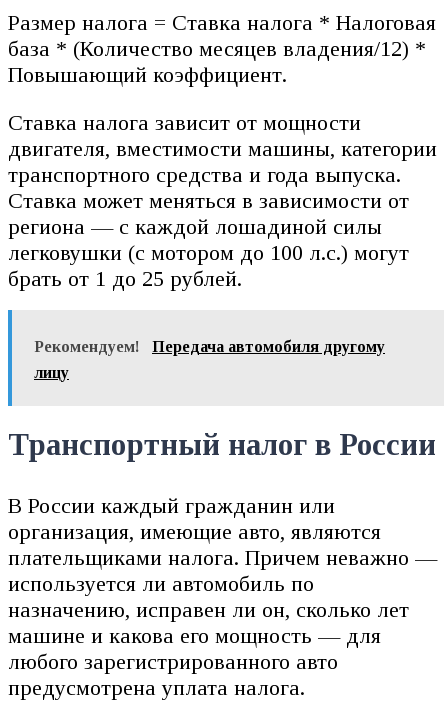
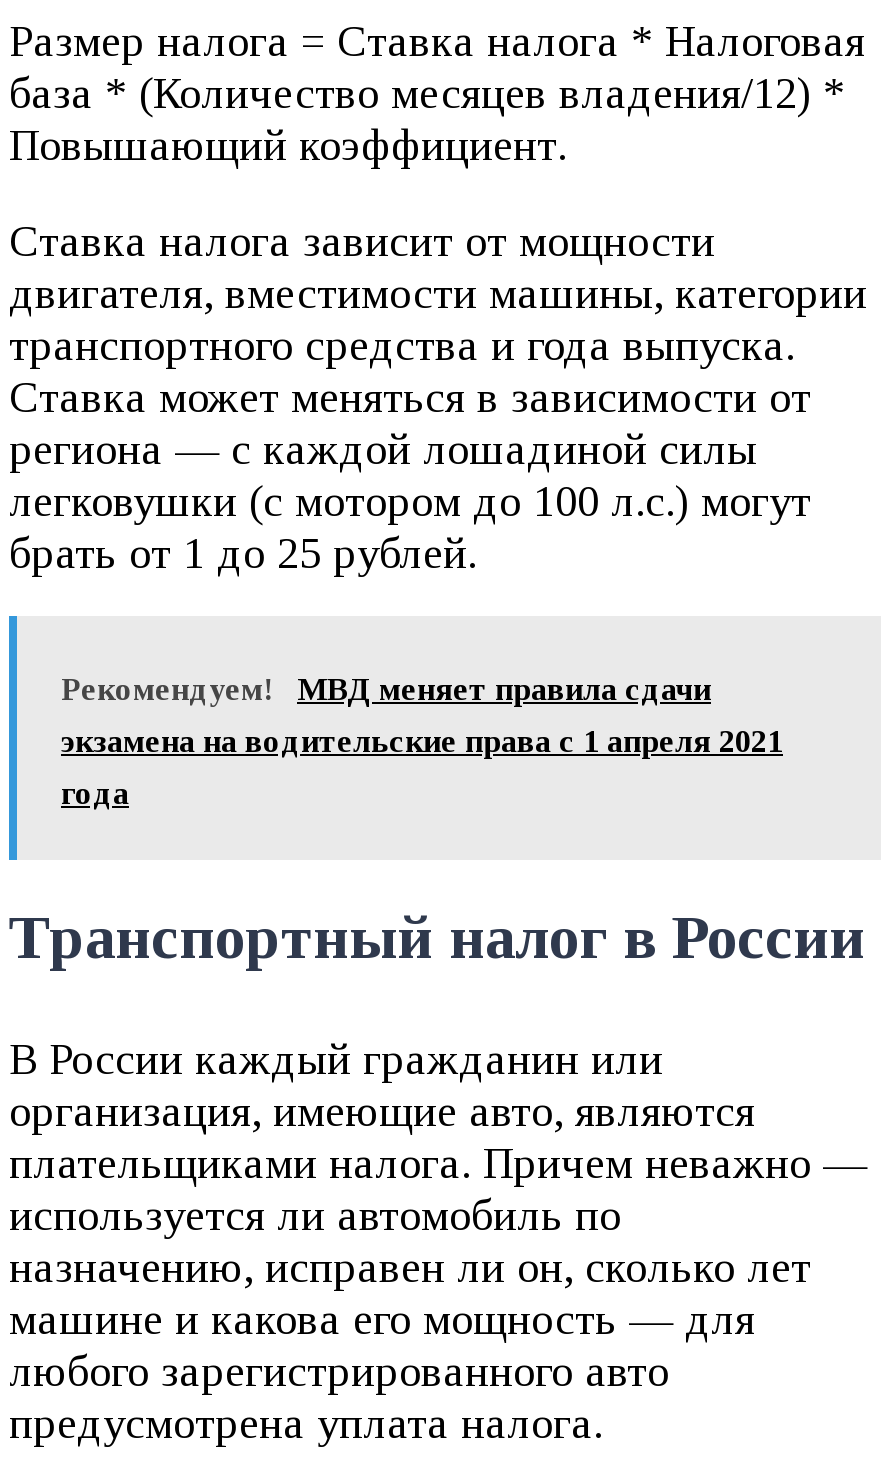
[34,338,385,381] Передача автомобиля другому | лицу -> [61,671,783,809] МВД меняет правила сдачи | экзамена на водительские права с 1 апреля 2021 | года

